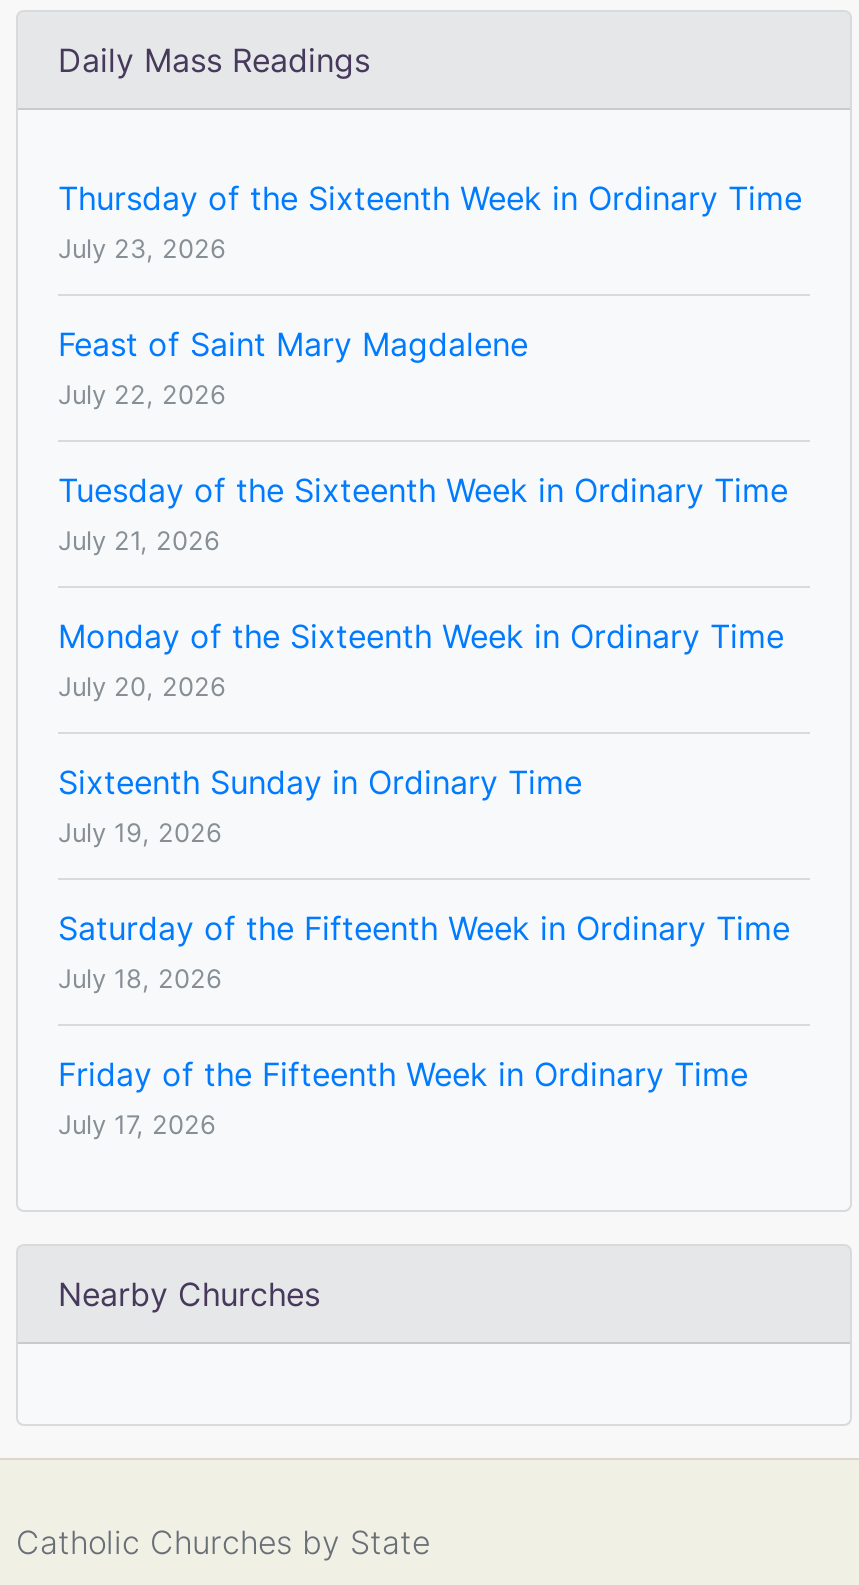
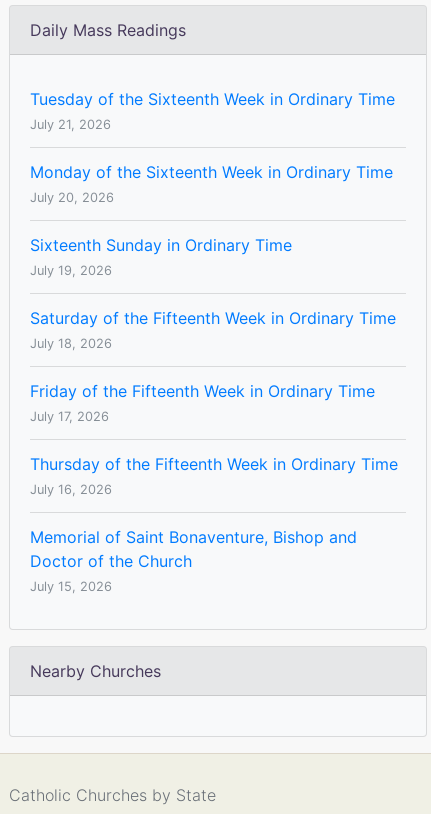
[58,178,802,410] Thursday of the Sixteenth Week in Ordinary Time | July 23, 2026 | Feast of Saint Mary Magdalene | July 22, 2026 -> none
moved [58,470,790,1140] -> [30,89,396,424]: Tuesday of the Sixteenth Week in Ordinary Time | July 21, 2026 | Monday of the Sixteenth Week in Ordinary Time | ... | Friday of the Fifteenth Week in Ordinary Time | July 17, 2026
none -> [30,454,398,594] Thursday of the Fifteenth Week in Ordinary Time | July 16, 2026 | Memorial of Saint Bonaventure, Bishop and | Doctor of the Church | July 15, 2026

